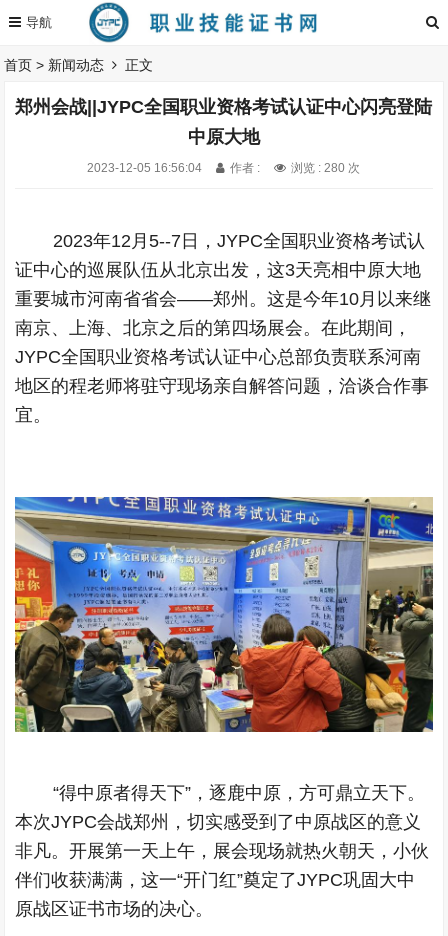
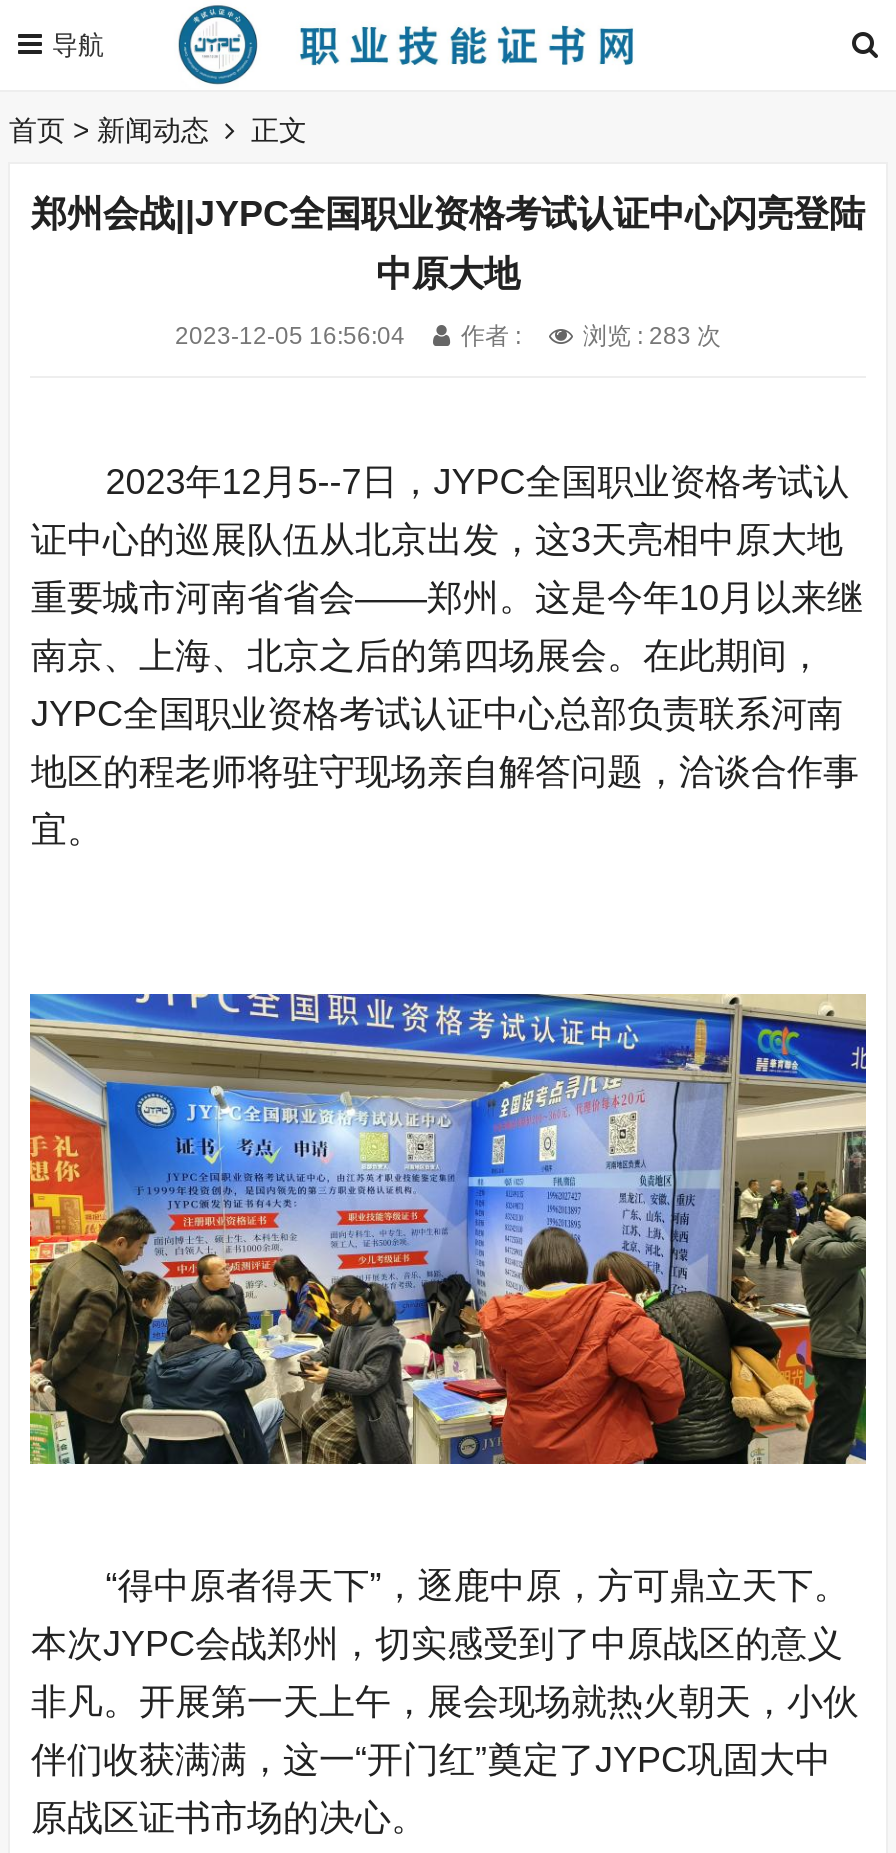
[291,161,360,175] 浏览 : 280 次 -> [583,322,721,350] 浏览 : 283 次

